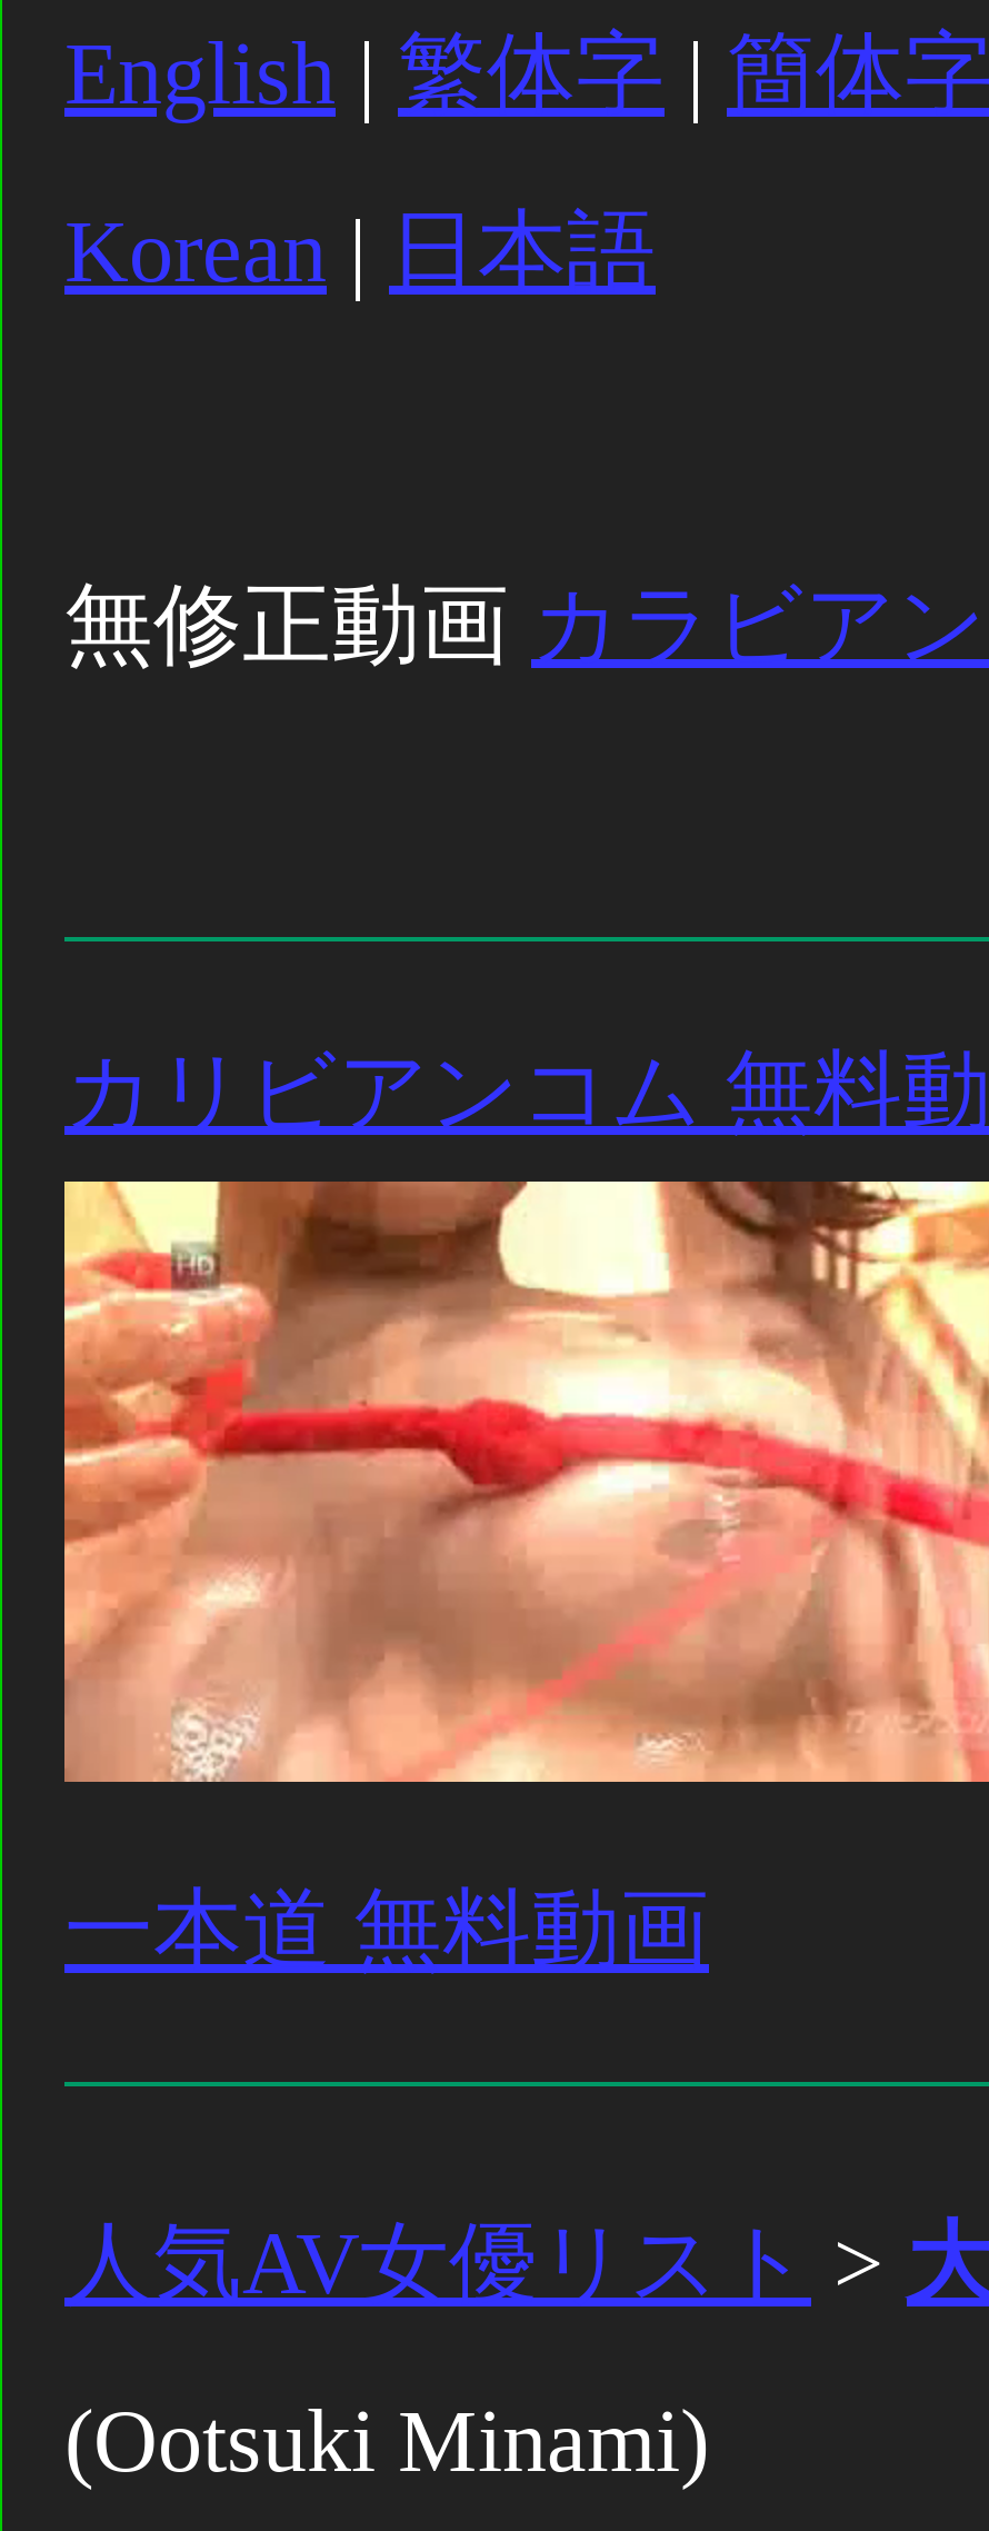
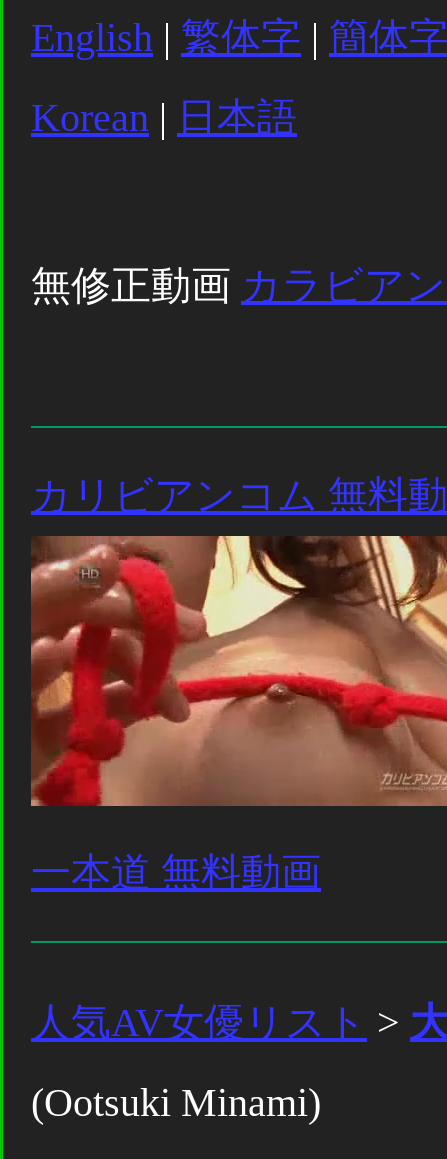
[62,1179,982,1784] [image] -> [31,535,444,806] [image]

